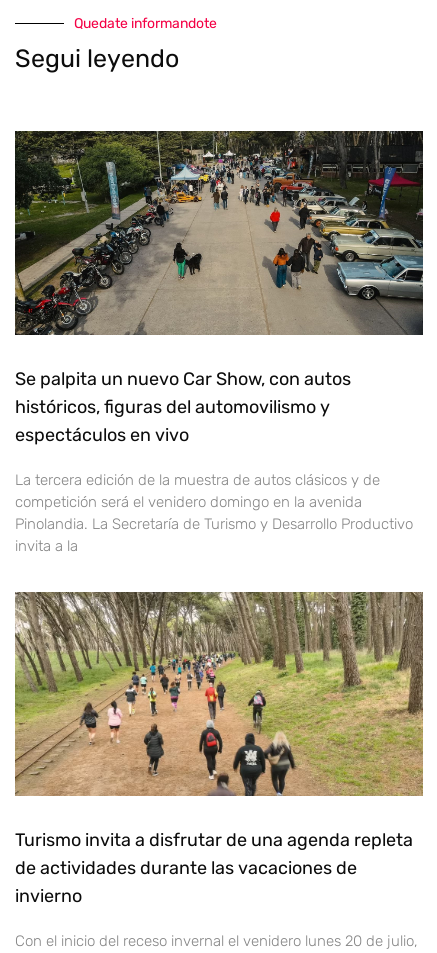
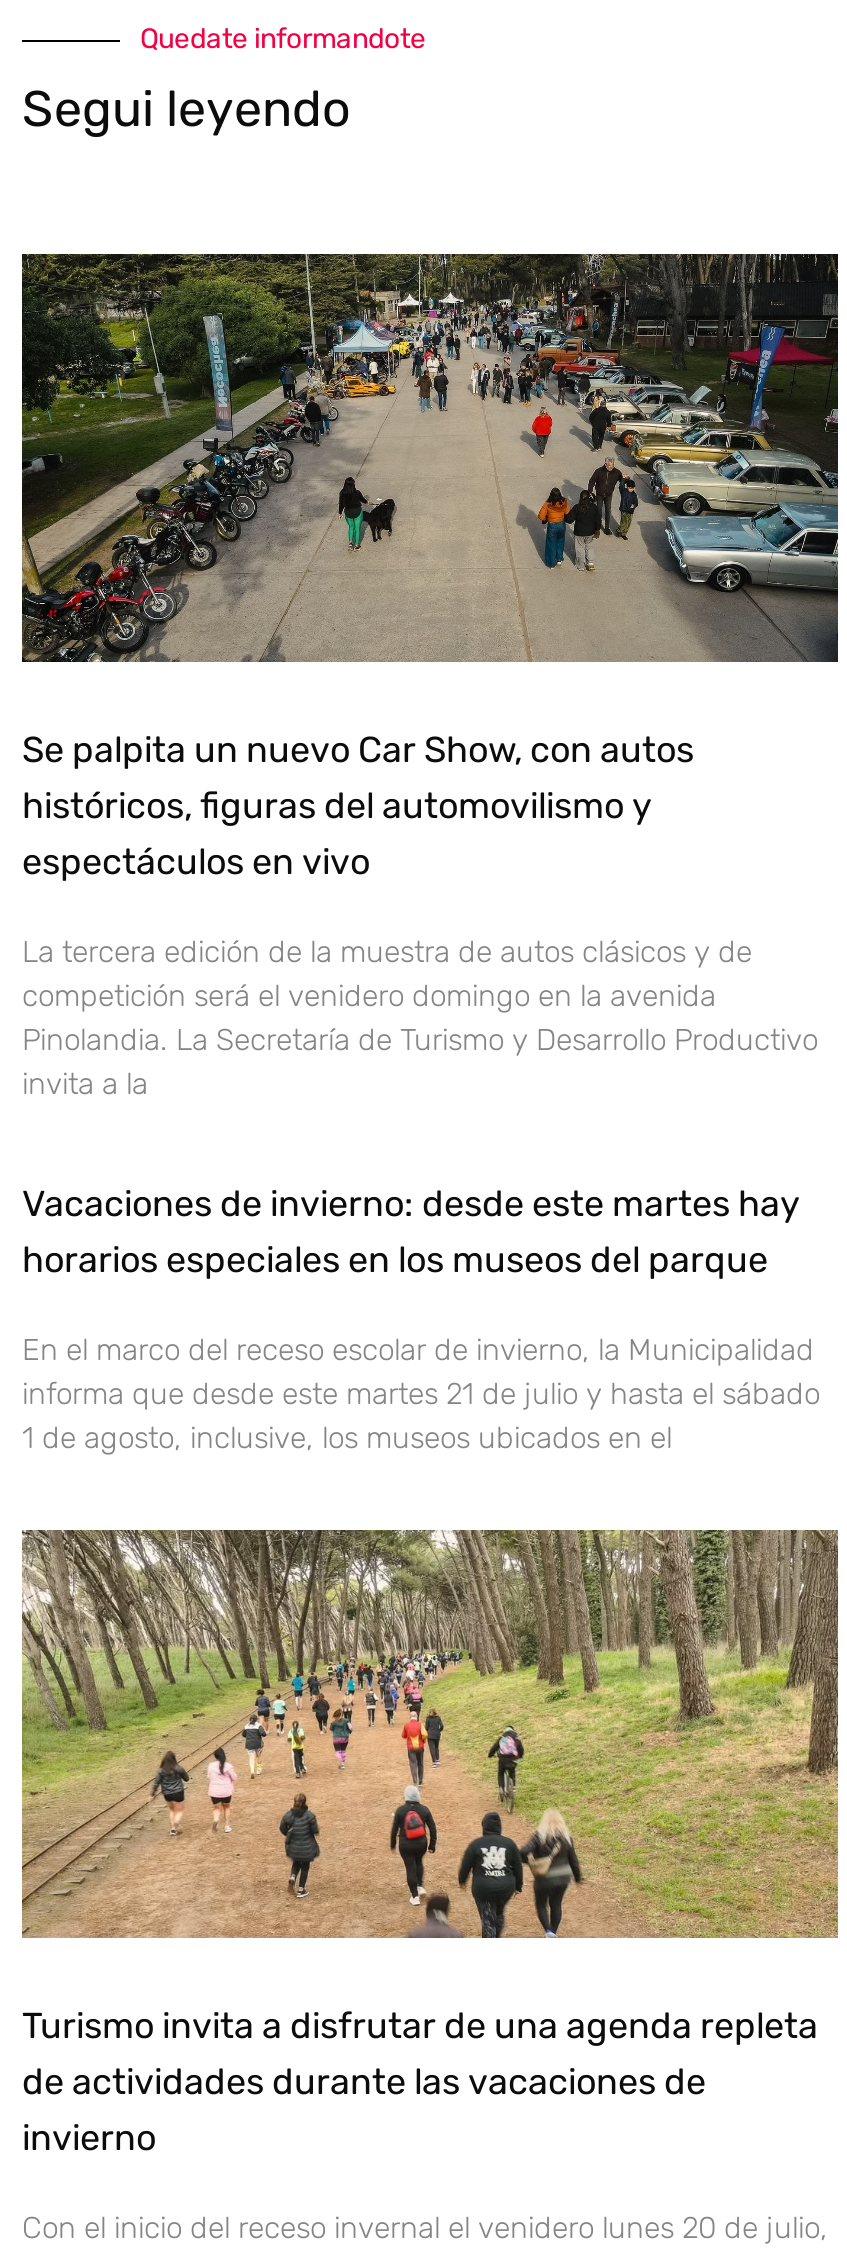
none -> [22,1183,820,1457] Vacaciones de invierno: desde este martes hay | horarios especiales en los museos del parque | En el marco del receso escolar de invierno, la Municipalidad | informa que desde este martes 21 de julio y hasta el sábado | 1 de agosto, inclusive, los museos ubicados en el

